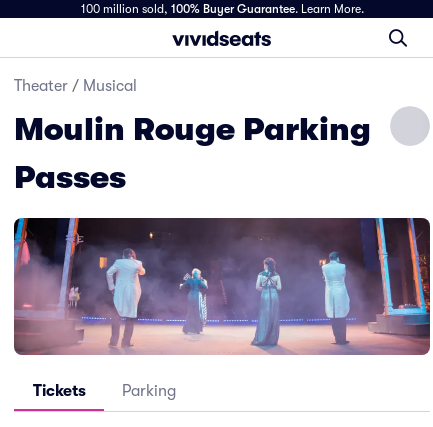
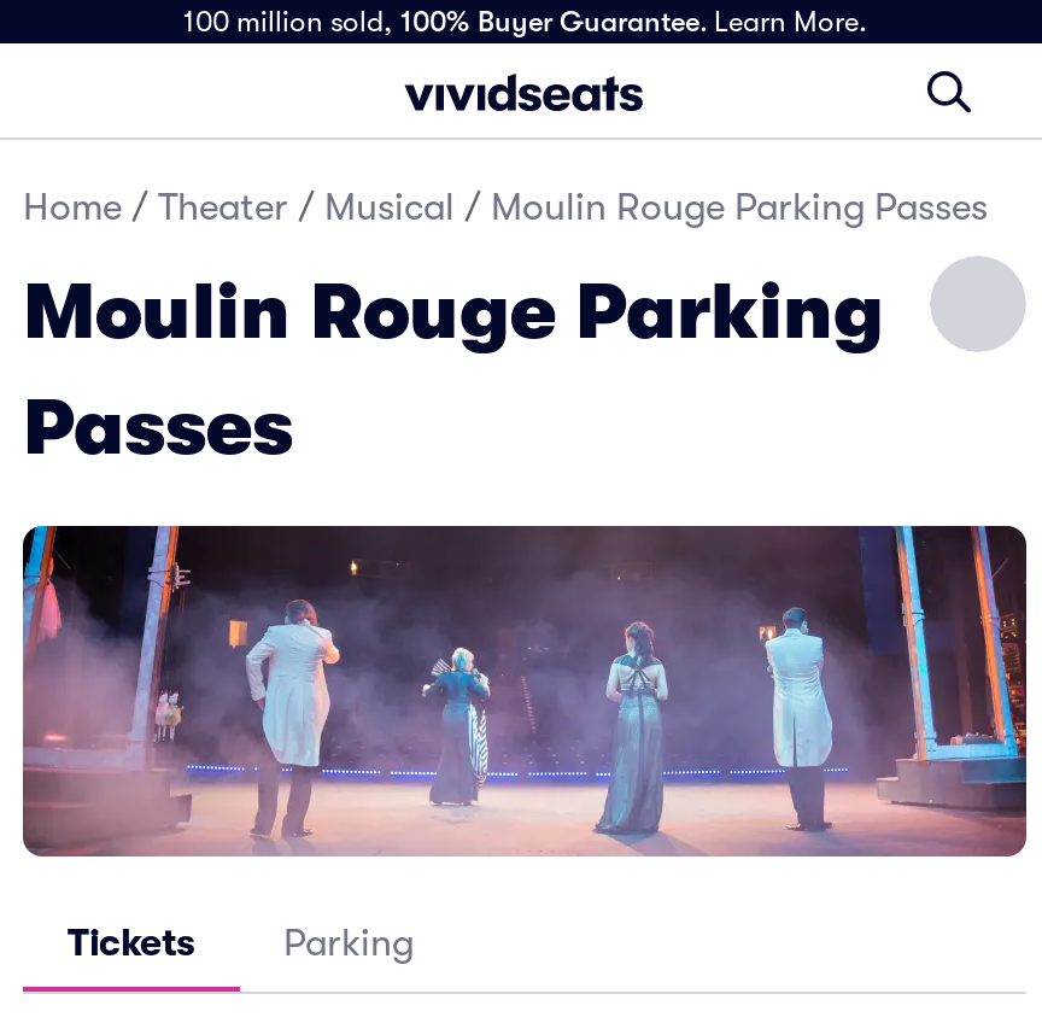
[14,77,137,95] Theater / Musical -> [23,186,988,229] Home / Theater / Musical / Moulin Rouge Parking Passes

